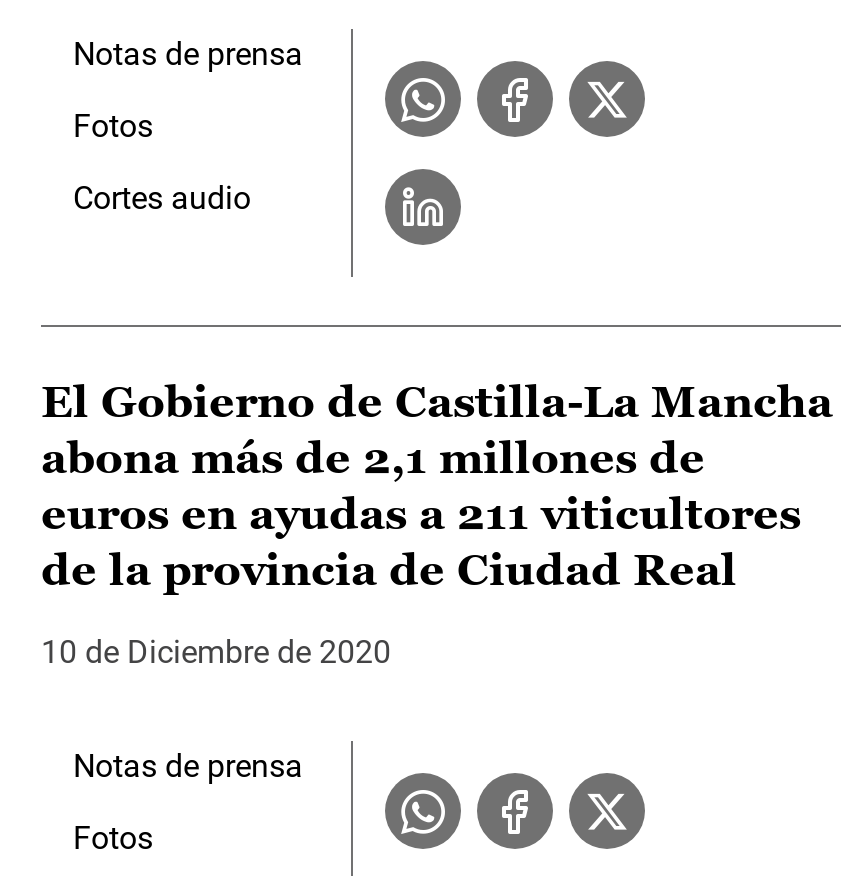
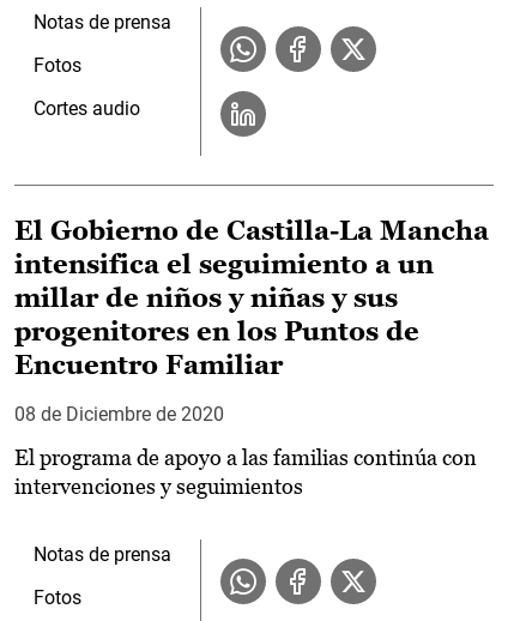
[41,433,801,671] abona más de 2,1 millones de | euros en ayudas a 211 viticultores | de la provincia de Ciudad Real | 10 de Diciembre de 2020 -> [14,249,477,499] intensifica el seguimiento a un | millar de niños y niñas y sus | progenitores en los Puntos de | Encuentro Familiar | 08 de Diciembre de 2020 | El programa de apoyo a las familias continúa con | intervenciones y seguimientos

